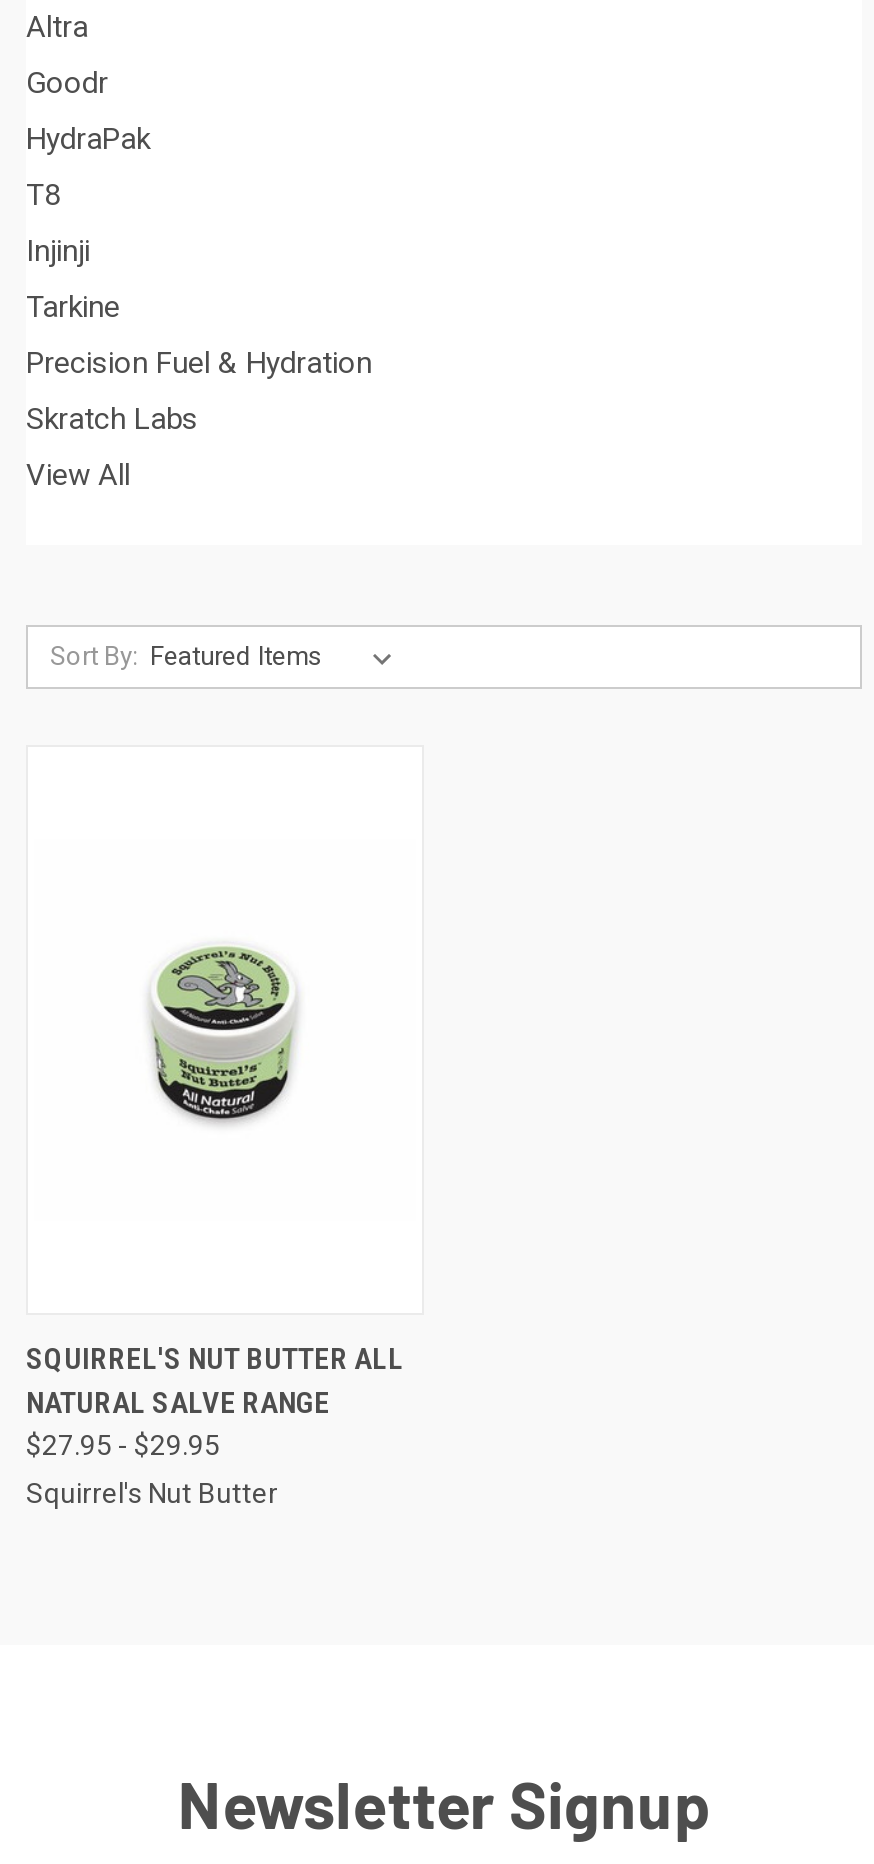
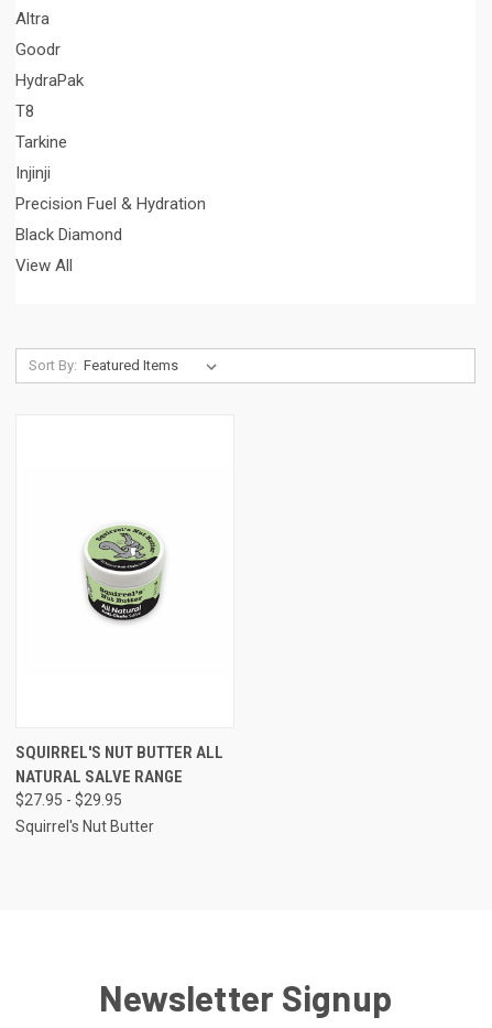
moved [26,233,90,269] -> [15,163,51,183]: Injinji
moved [26,289,120,325] -> [15,132,67,152]: Tarkine
[26,401,198,437] Skratch Labs -> [15,225,122,245] Black Diamond

